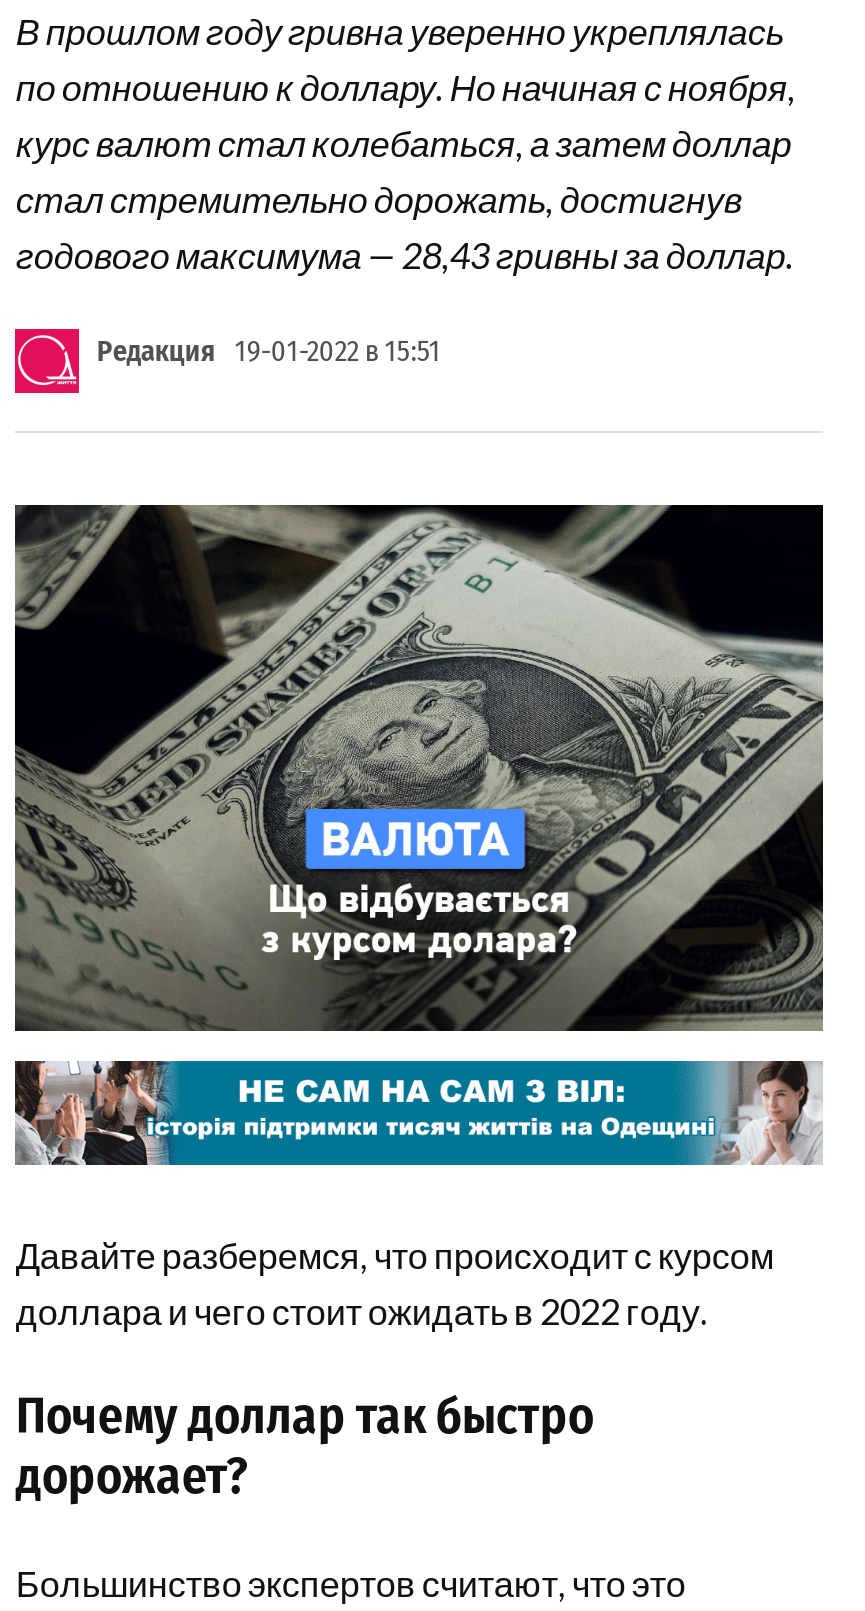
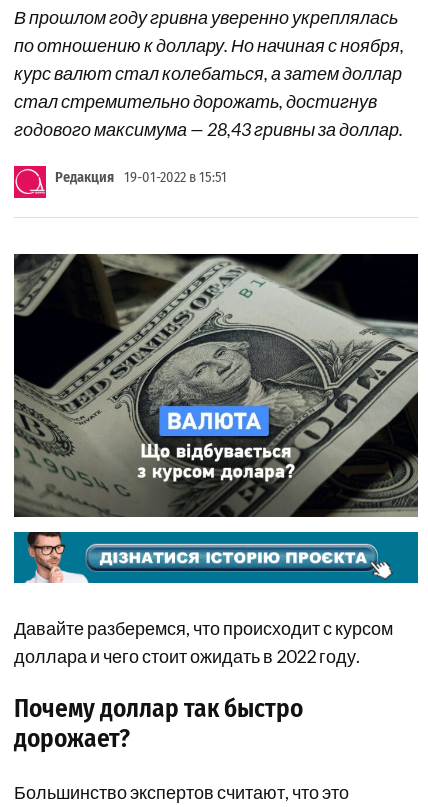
[13,1059,823,1167] [image] -> [13,531,419,584] [image]

